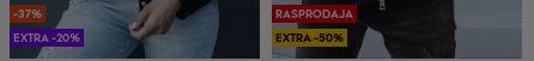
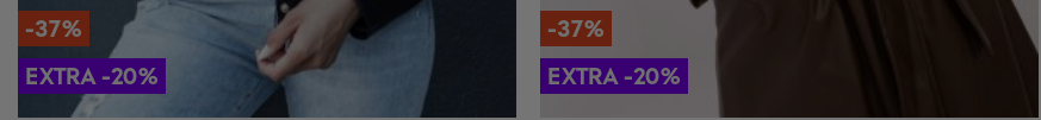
[275,6,353,46] RASPRODAJA | EXTRA -50% -> none
none -> [547,12,681,91] -37% | EXTRA -20%

